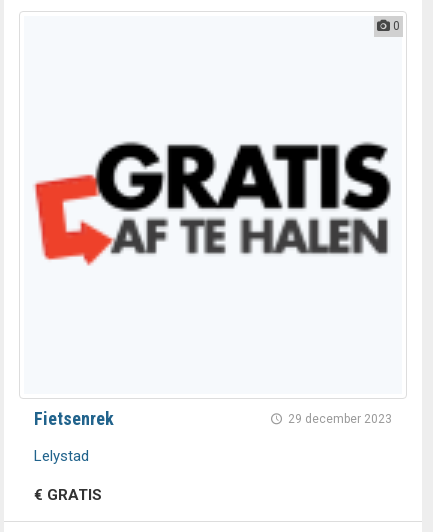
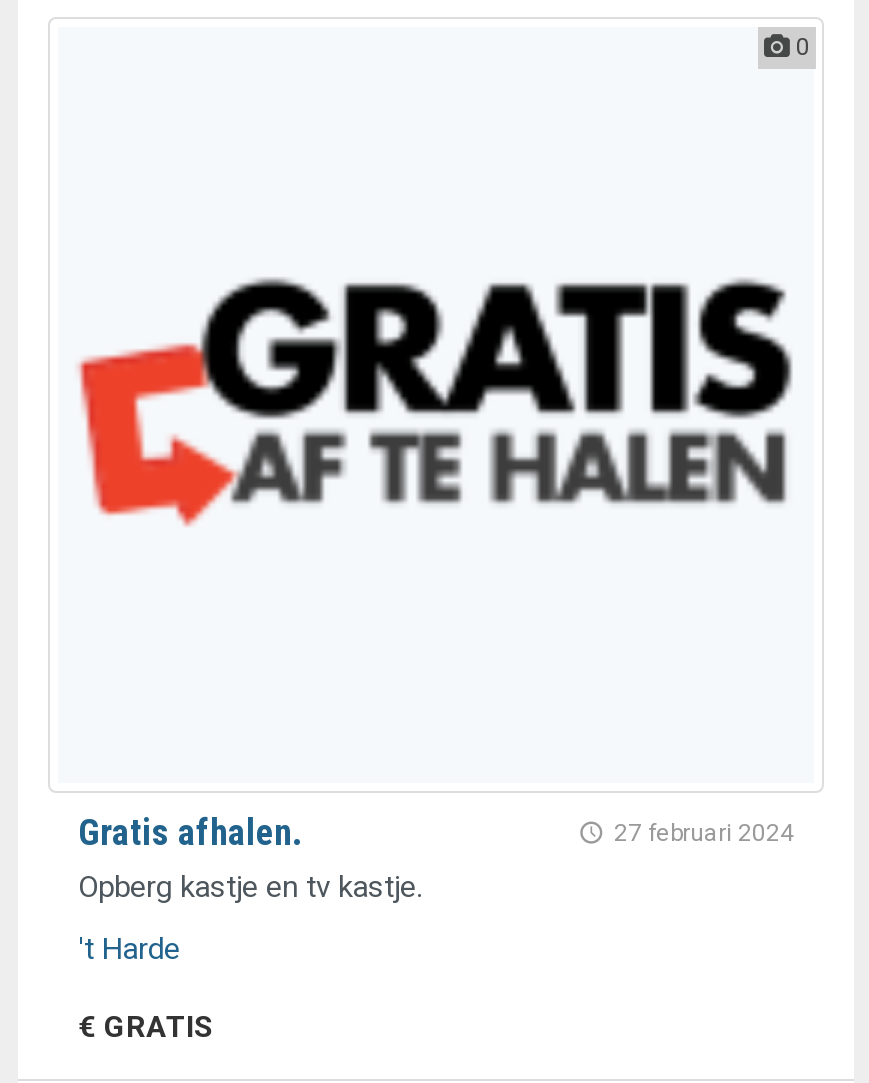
[34,408,392,429] 29 december 2023 | Fietsenrek -> [78,811,794,905] 27 februari 2024 | Gratis afhalen. | Opberg kastje en tv kastje.
[34,447,89,465] Lelystad -> [78,931,180,967] 't Harde

